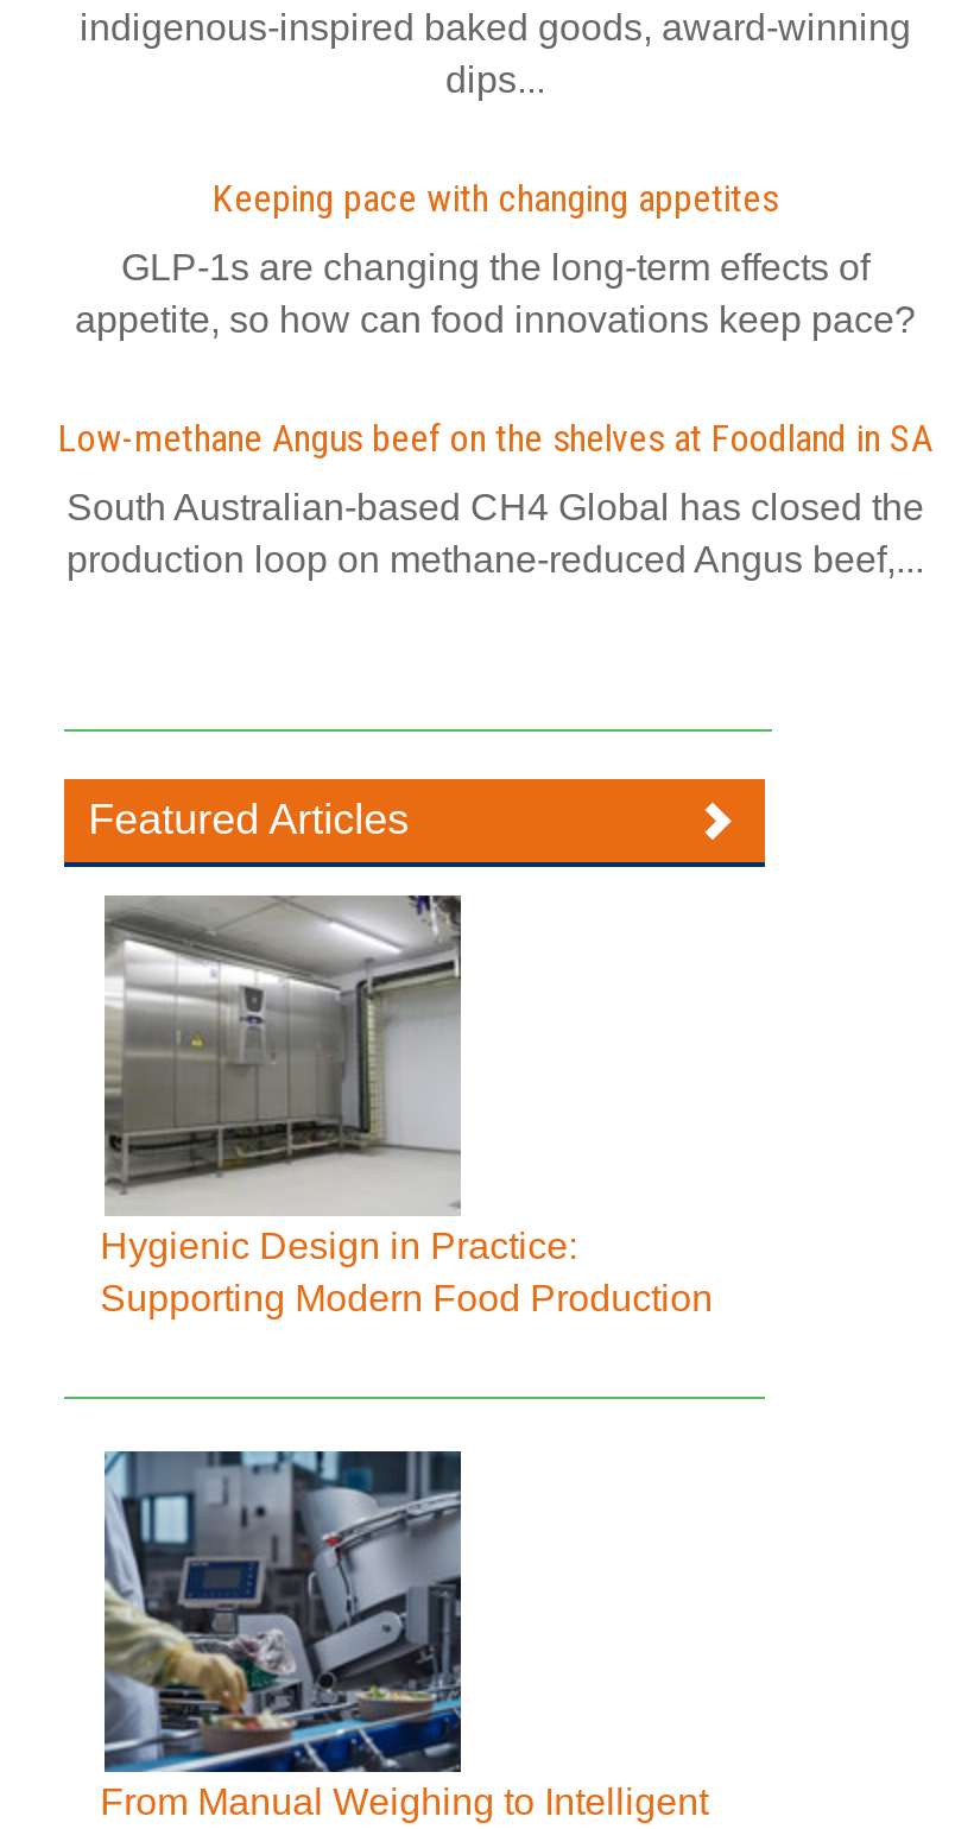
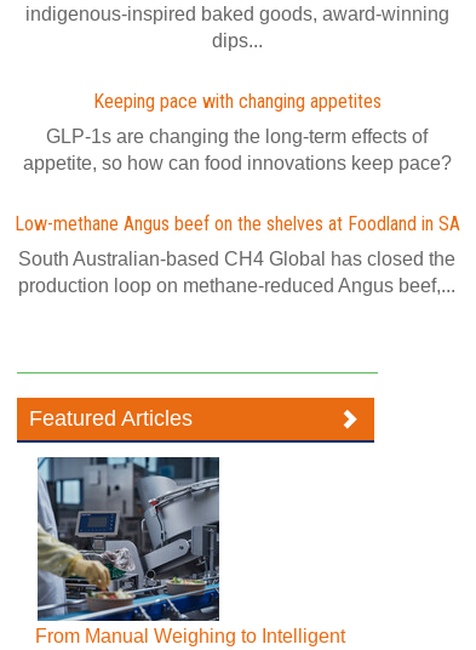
[100,895,713,1318] [image] | Hygienic Design in Practice: | Supporting Modern Food Production -> none

